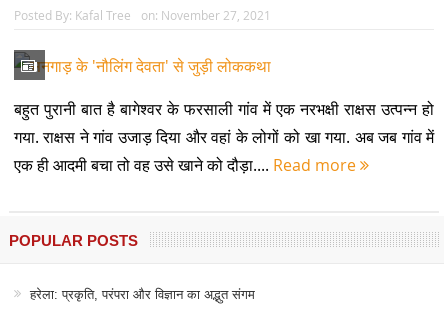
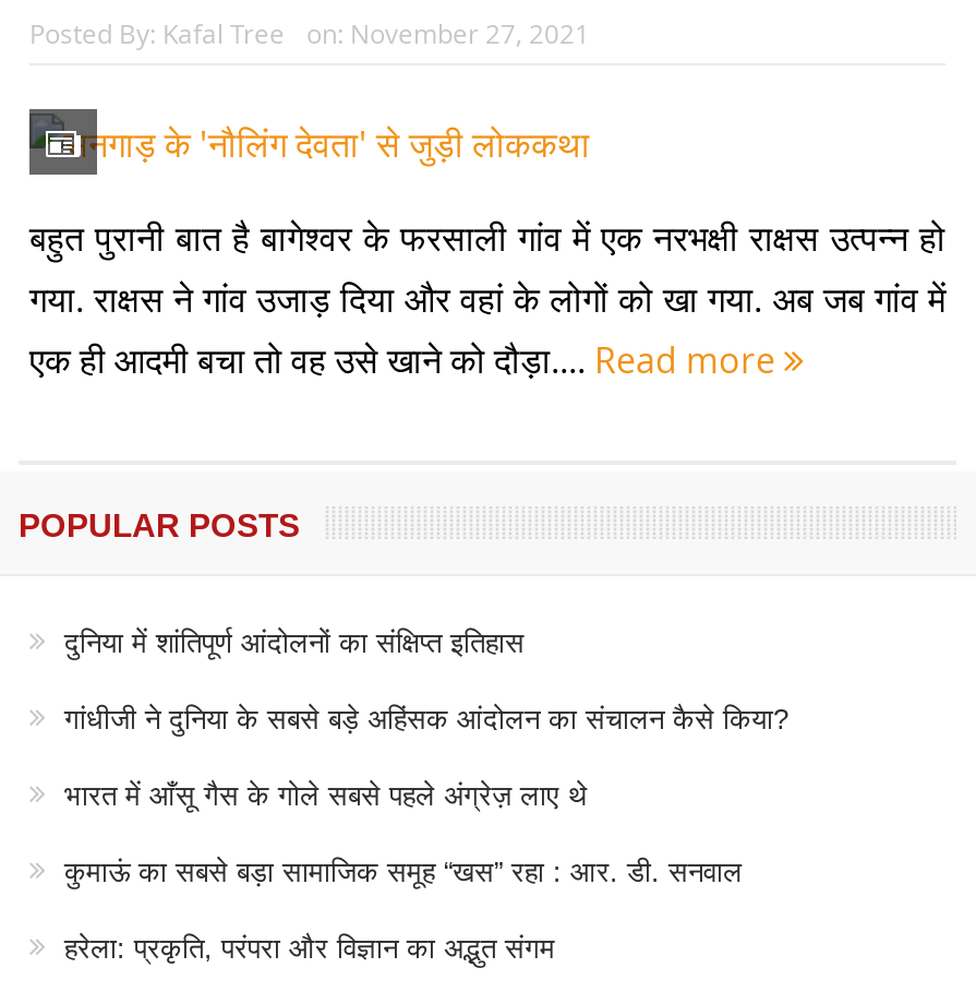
none -> [64,627,788,889] दुनिया में शांतिपूर्ण आंदोलनों का संक्षिप्त इतिहास | गांधीजी ने दुनिया के सबसे बड़े अहिंसक आंदोलन का संचालन कैसे किया? | भारत में आँसू गैस के गोले सबसे पहले अंग्रेज़ लाए थे | कुमाऊं का सबसे बड़ा सामाजिक समूह “खस” रहा : आर. डी. सनवाल

